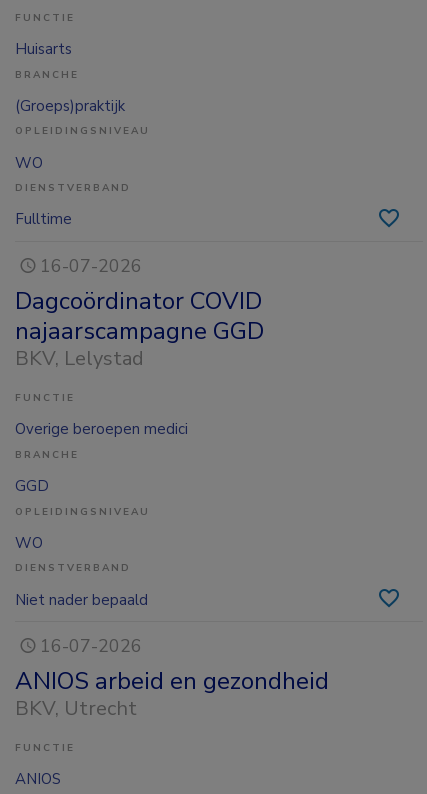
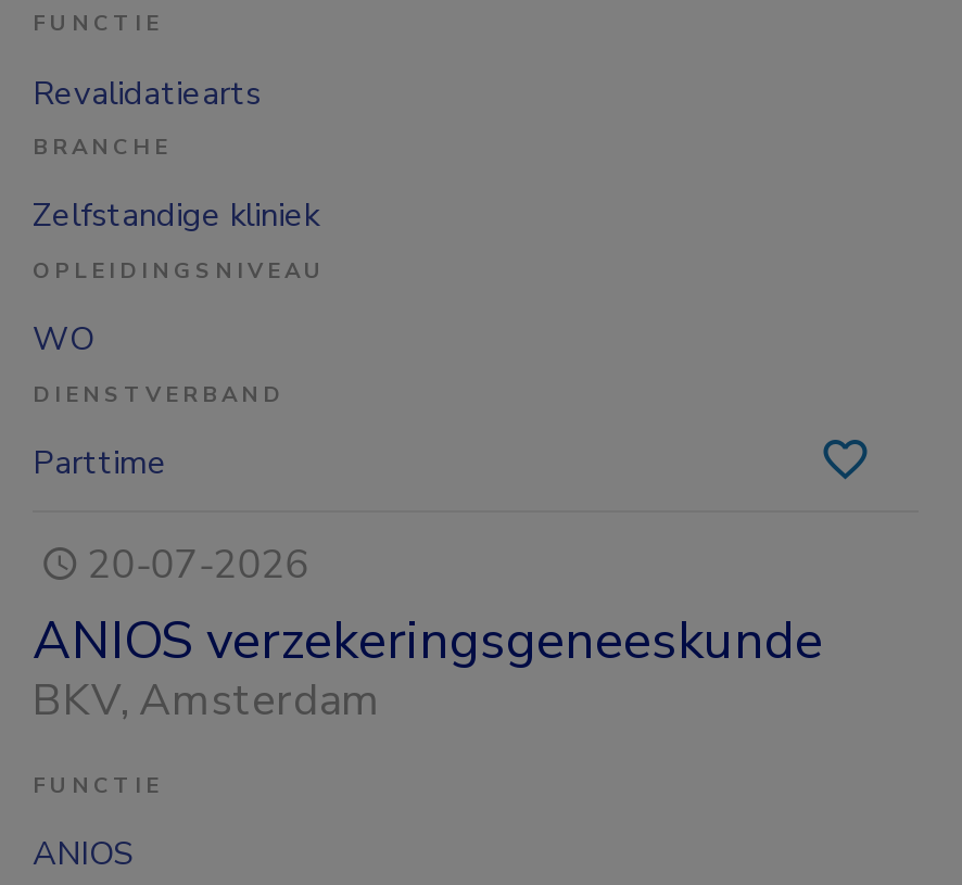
[15,39,72,59] Huisarts -> [33,71,261,114] Revalidatiearts
[15,96,125,116] (Groeps)praktijk -> [33,194,319,237] Zelfstandige kliniek
[15,209,329,722] Fulltime | 16-07-2026 | Dagcoördinator COVID | najaarscampagne GGD | BKV, Lelystad | FUNCTIE | Overige beroepen medici | BRANCHE | GGD | OPLEIDINGSNIVEAU | WO | DIENSTVERBAND | Niet nader bepaald | 16-07-2026 | ANIOS arbeid en gezondheid | BKV, Utrecht -> [33,441,823,728] Parttime | 20-07-2026 | ANIOS verzekeringsgeneeskunde | BKV, Amsterdam

